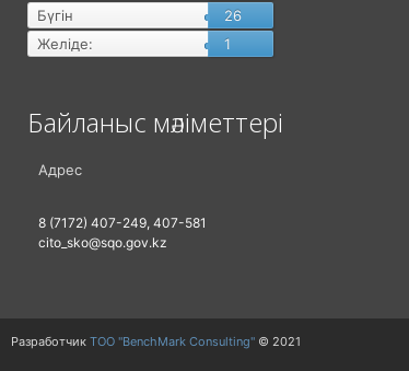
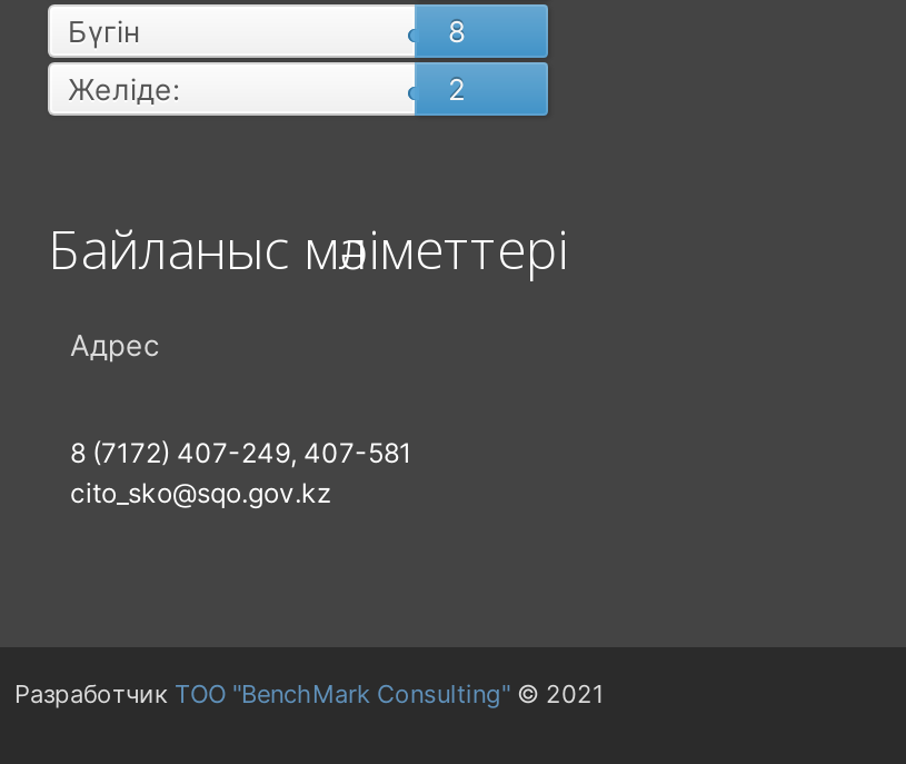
[224,7,242,24] 26 -> [448,13,466,49] 8
[224,35,231,53] 1 -> [448,71,466,107] 2

